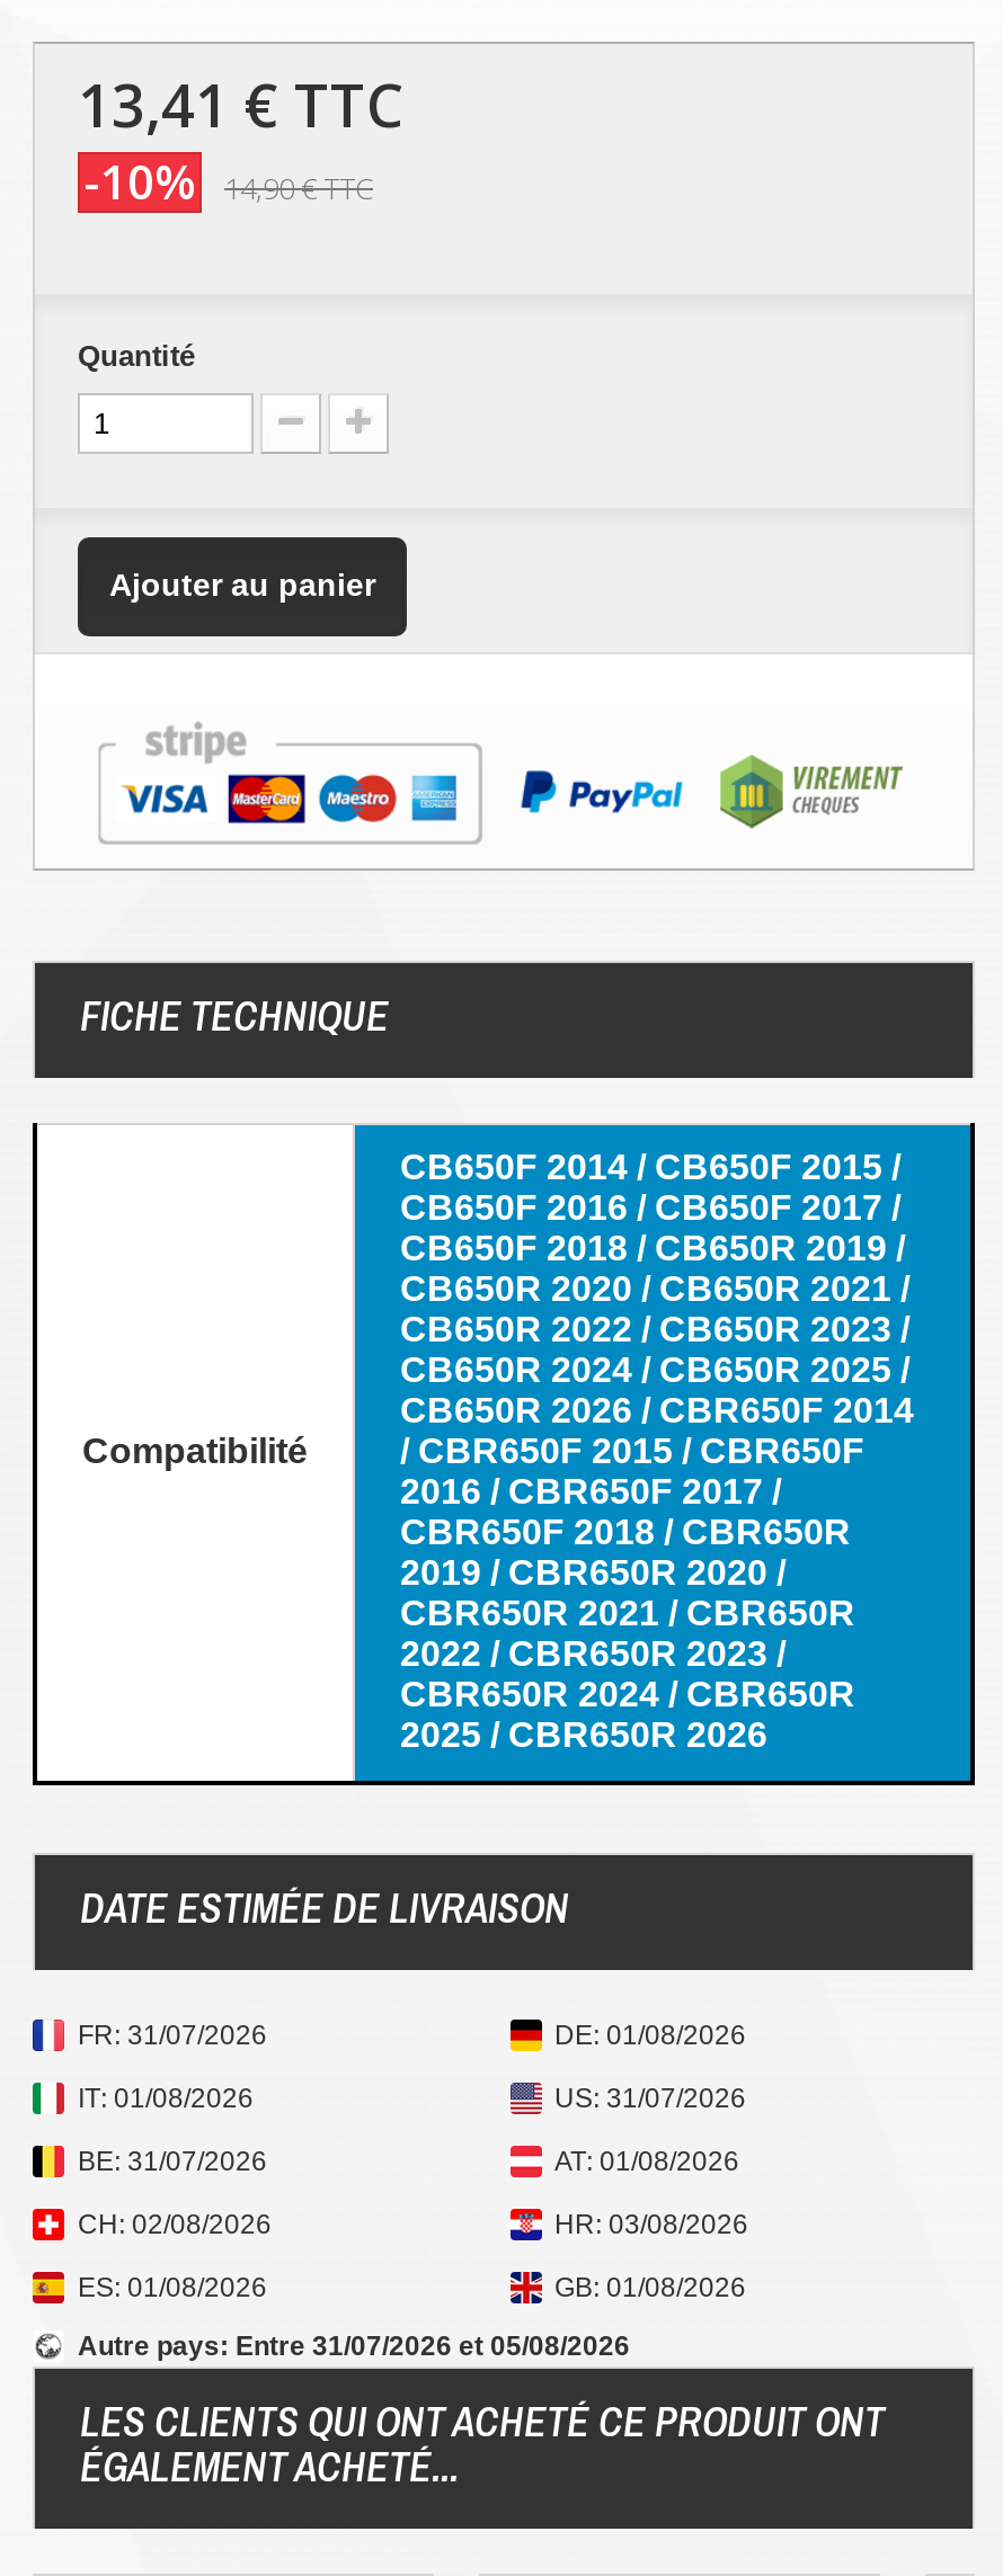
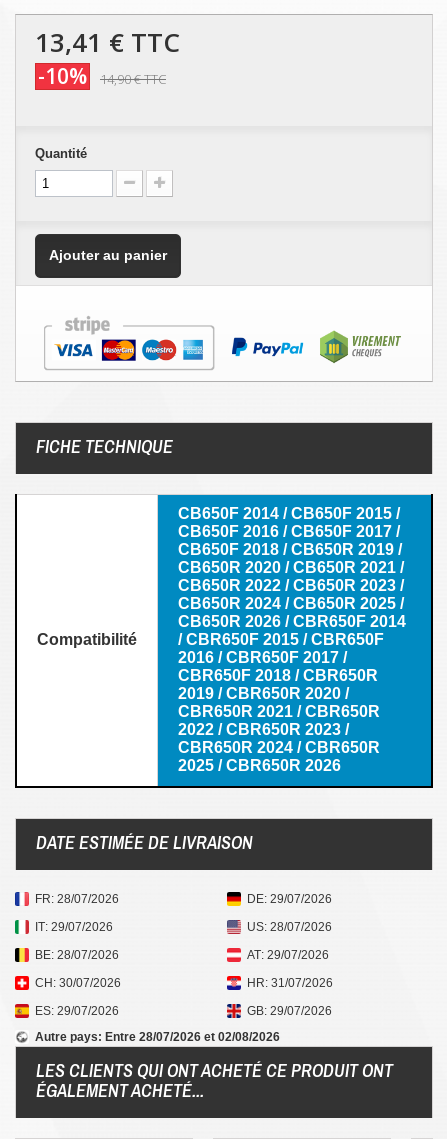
[78,2019,267,2050] FR: 31/07/2026 -> [35,892,119,906] FR: 28/07/2026
[554,2019,746,2050] DE: 01/08/2026 -> [246,892,331,906] DE: 29/07/2026
[78,2082,254,2113] IT: 01/08/2026 -> [35,920,113,934] IT: 29/07/2026
[554,2082,746,2113] US: 31/07/2026 -> [246,920,331,934] US: 28/07/2026
[78,2145,267,2176] BE: 31/07/2026 -> [35,948,119,962] BE: 28/07/2026
[554,2145,739,2176] AT: 01/08/2026 -> [246,948,328,962] AT: 29/07/2026
[78,2208,272,2239] CH: 02/08/2026 -> [35,976,121,990] CH: 30/07/2026
[554,2208,748,2239] HR: 03/08/2026 -> [246,976,332,990] HR: 31/07/2026
[78,2271,267,2303] ES: 01/08/2026 -> [35,1004,119,1018] ES: 29/07/2026
[554,2271,746,2303] GB: 01/08/2026 -> [246,1004,331,1018] GB: 29/07/2026
[78,2330,630,2361] Autre pays: Entre 31/07/2026 et 05/08/2026 -> [35,1030,280,1044] Autre pays: Entre 28/07/2026 et 02/08/2026

